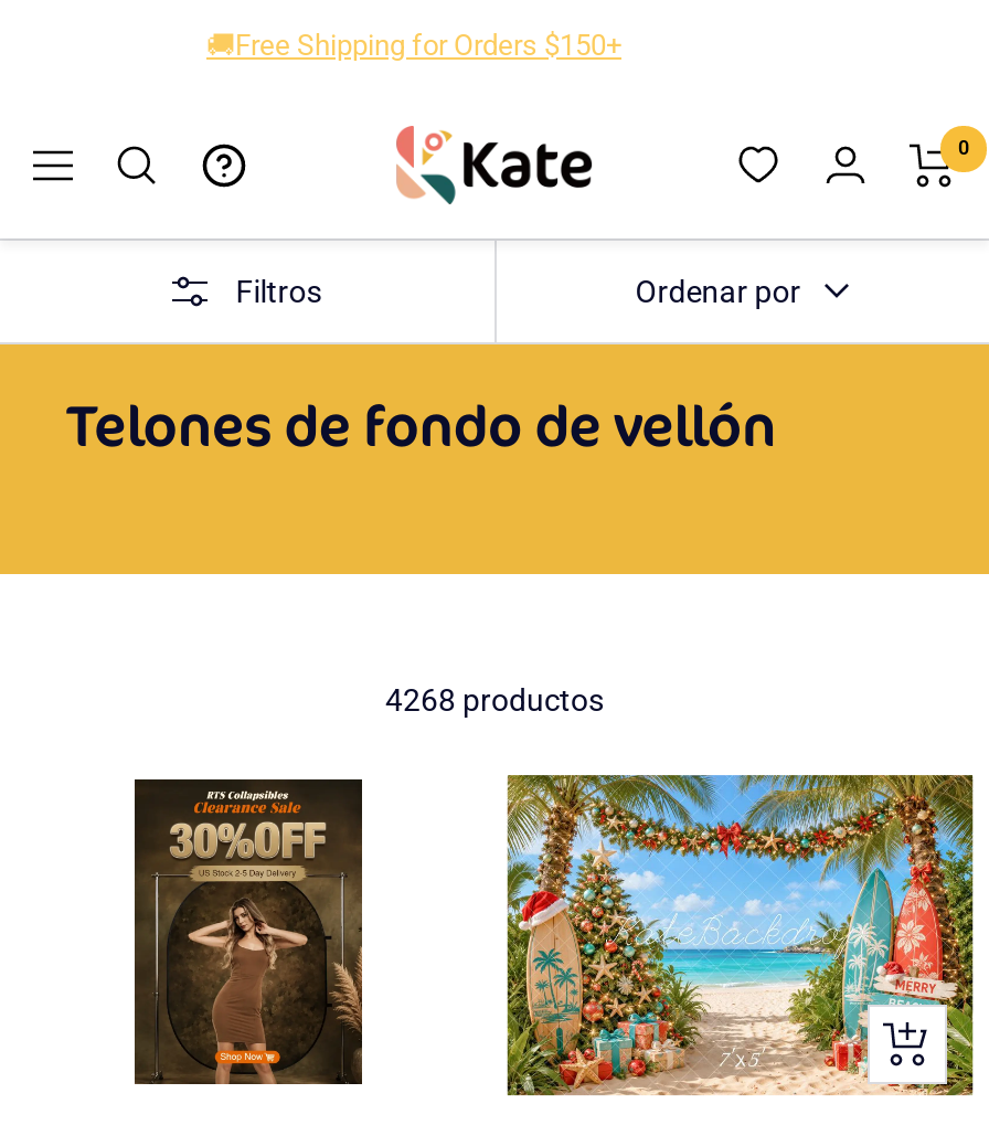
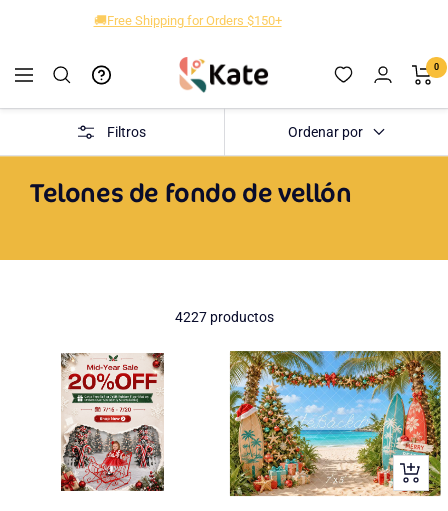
[385,682,604,718] 4268 productos -> [174,309,273,325] 4227 productos
[132,777,364,1086] [image] -> [60,352,165,492] [image]

